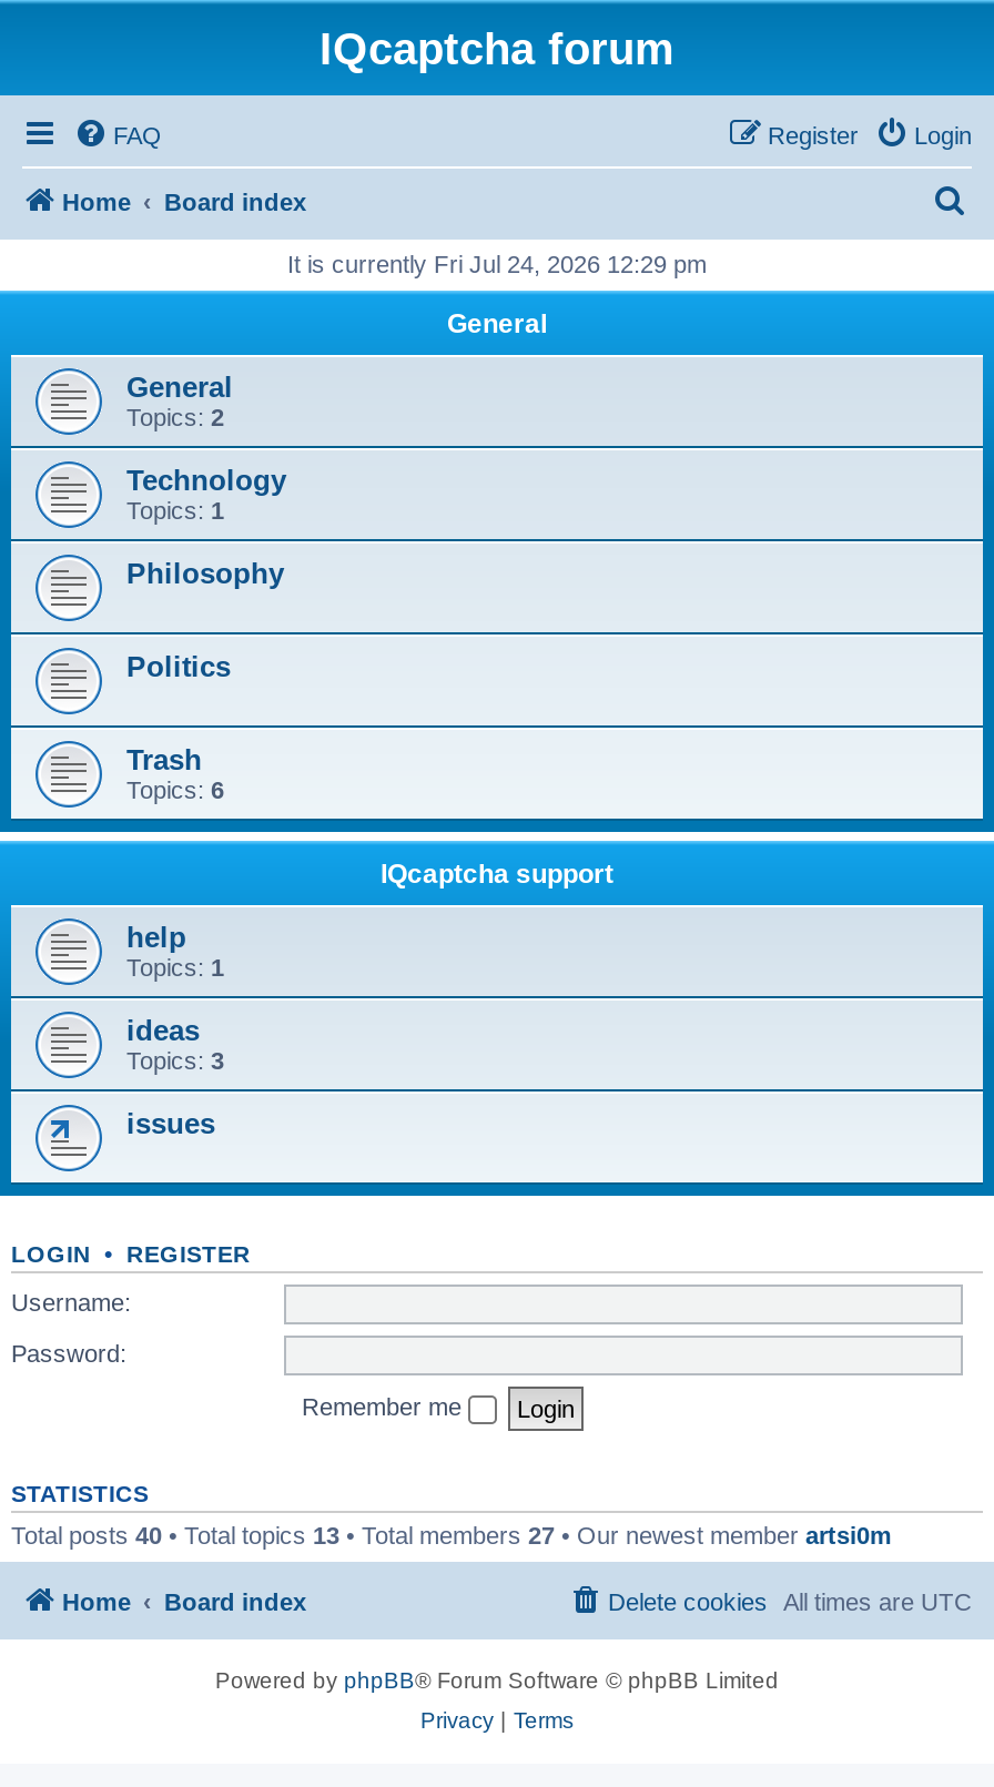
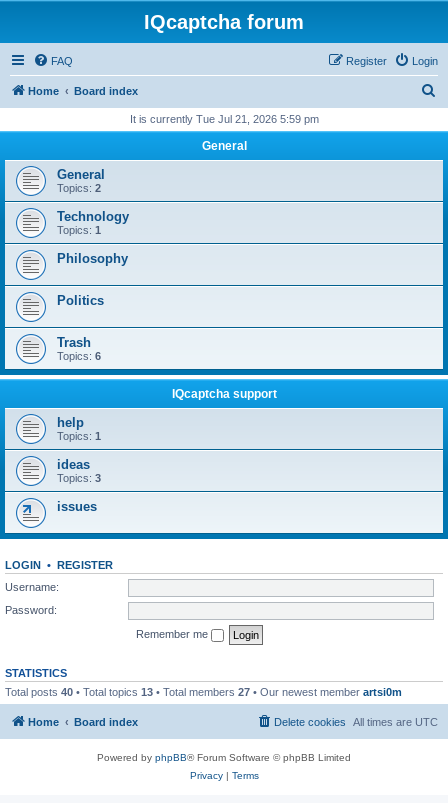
[287,251,707,277] It is currently Fri Jul 24, 2026 12:29 pm -> [129,113,318,125] It is currently Tue Jul 21, 2026 5:59 pm

